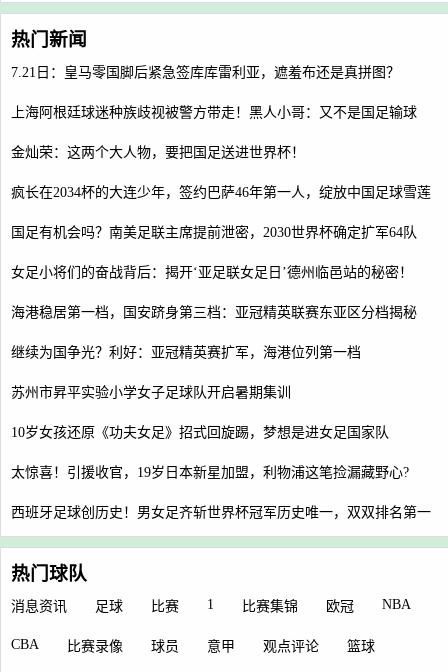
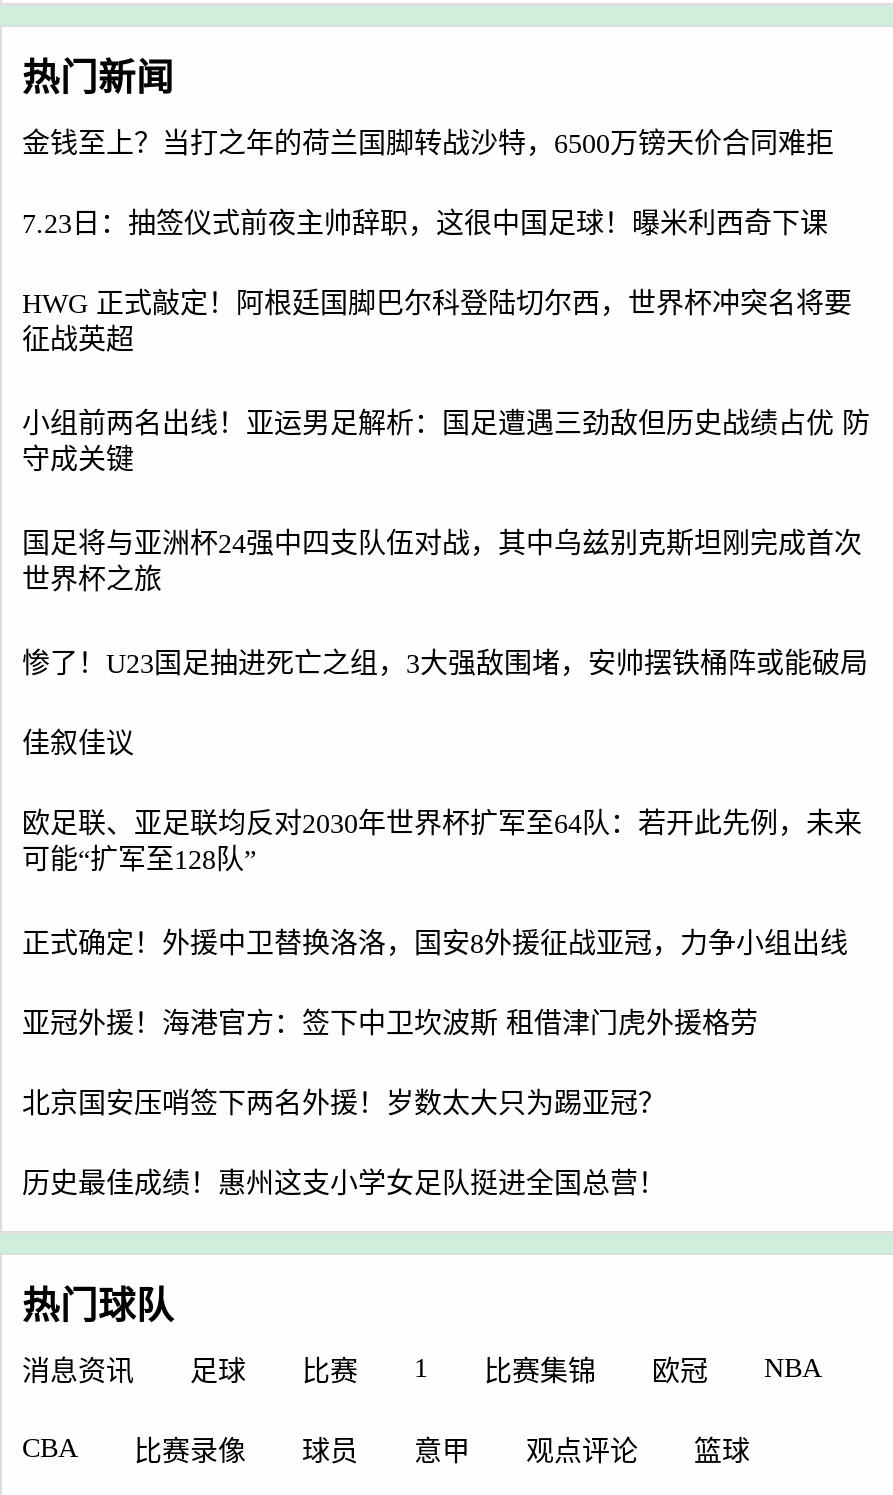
[11,65,400,80] 7.21日：皇马零国脚后紧急签库库雷利亚，遮羞布还是真拼图？ -> [22,129,834,159] 金钱至上？当打之年的荷兰国脚转战沙特，6500万镑天价合同难拒
[11,105,417,120] 上海阿根廷球迷种族歧视被警方带走！黑人小哥：又不是国足输球 -> [22,209,828,239] 7.23日：抽签仪式前夜主帅辞职，这很中国足球！曝米利西奇下课
[11,145,305,160] 金灿荣：这两个大人物，要把国足送进世界杯！ -> [22,289,852,359] HWG 正式敲定！阿根廷国脚巴尔科登陆切尔西，世界杯冲突名将要 | 征战英超
[11,185,431,200] 疯长在2034杯的大连少年，签约巴萨46年第一人，绽放中国足球雪莲 -> [22,409,870,479] 小组前两名出线！亚运男足解析：国足遭遇三劲敌但历史战绩占优 防 | 守成关键
[11,225,417,240] 国足有机会吗？南美足联主席提前泄密，2030世界杯确定扩军64队 -> [22,529,862,599] 国足将与亚洲杯24强中四支队伍对战，其中乌兹别克斯坦刚完成首次 | 世界杯之旅
[11,265,413,280] 女足小将们的奋战背后：揭开‘亚足联女足日’德州临邑站的秘密！ -> [22,649,868,679] 惨了！U23国足抽进死亡之组，3大强敌围堵，安帅摆铁桶阵或能破局
[11,305,417,320] 海港稳居第一档，国安跻身第三档：亚冠精英联赛东亚区分档揭秘 -> [22,729,134,759] 佳叙佳议
[11,345,361,360] 继续为国争光？利好：亚冠精英赛扩军，海港位列第一档 -> [22,809,862,879] 欧足联、亚足联均反对2030年世界杯扩军至64队：若开此先例，未来 | 可能“扩军至128队”
[11,385,291,400] 苏州市昇平实验小学女子足球队开启暑期集训 -> [22,929,848,959] 正式确定！外援中卫替换洛洛，国安8外援征战亚冠，力争小组出线
[11,425,389,440] 10岁女孩还原《功夫女足》招式回旋踢，梦想是进女足国家队 -> [22,1009,758,1039] 亚冠外援！海港官方：签下中卫坎波斯 租借津门虎外援格劳
[11,465,409,480] 太惊喜！引援收官，19岁日本新星加盟，利物浦这笔捡漏藏野心? -> [22,1089,666,1119] 北京国安压哨签下两名外援！岁数太大只为踢亚冠？
[11,505,431,520] 西班牙足球创历史！男女足齐斩世界杯冠军历史唯一，双双排名第一 -> [22,1169,666,1199] 历史最佳成绩！惠州这支小学女足队挺进全国总营！

